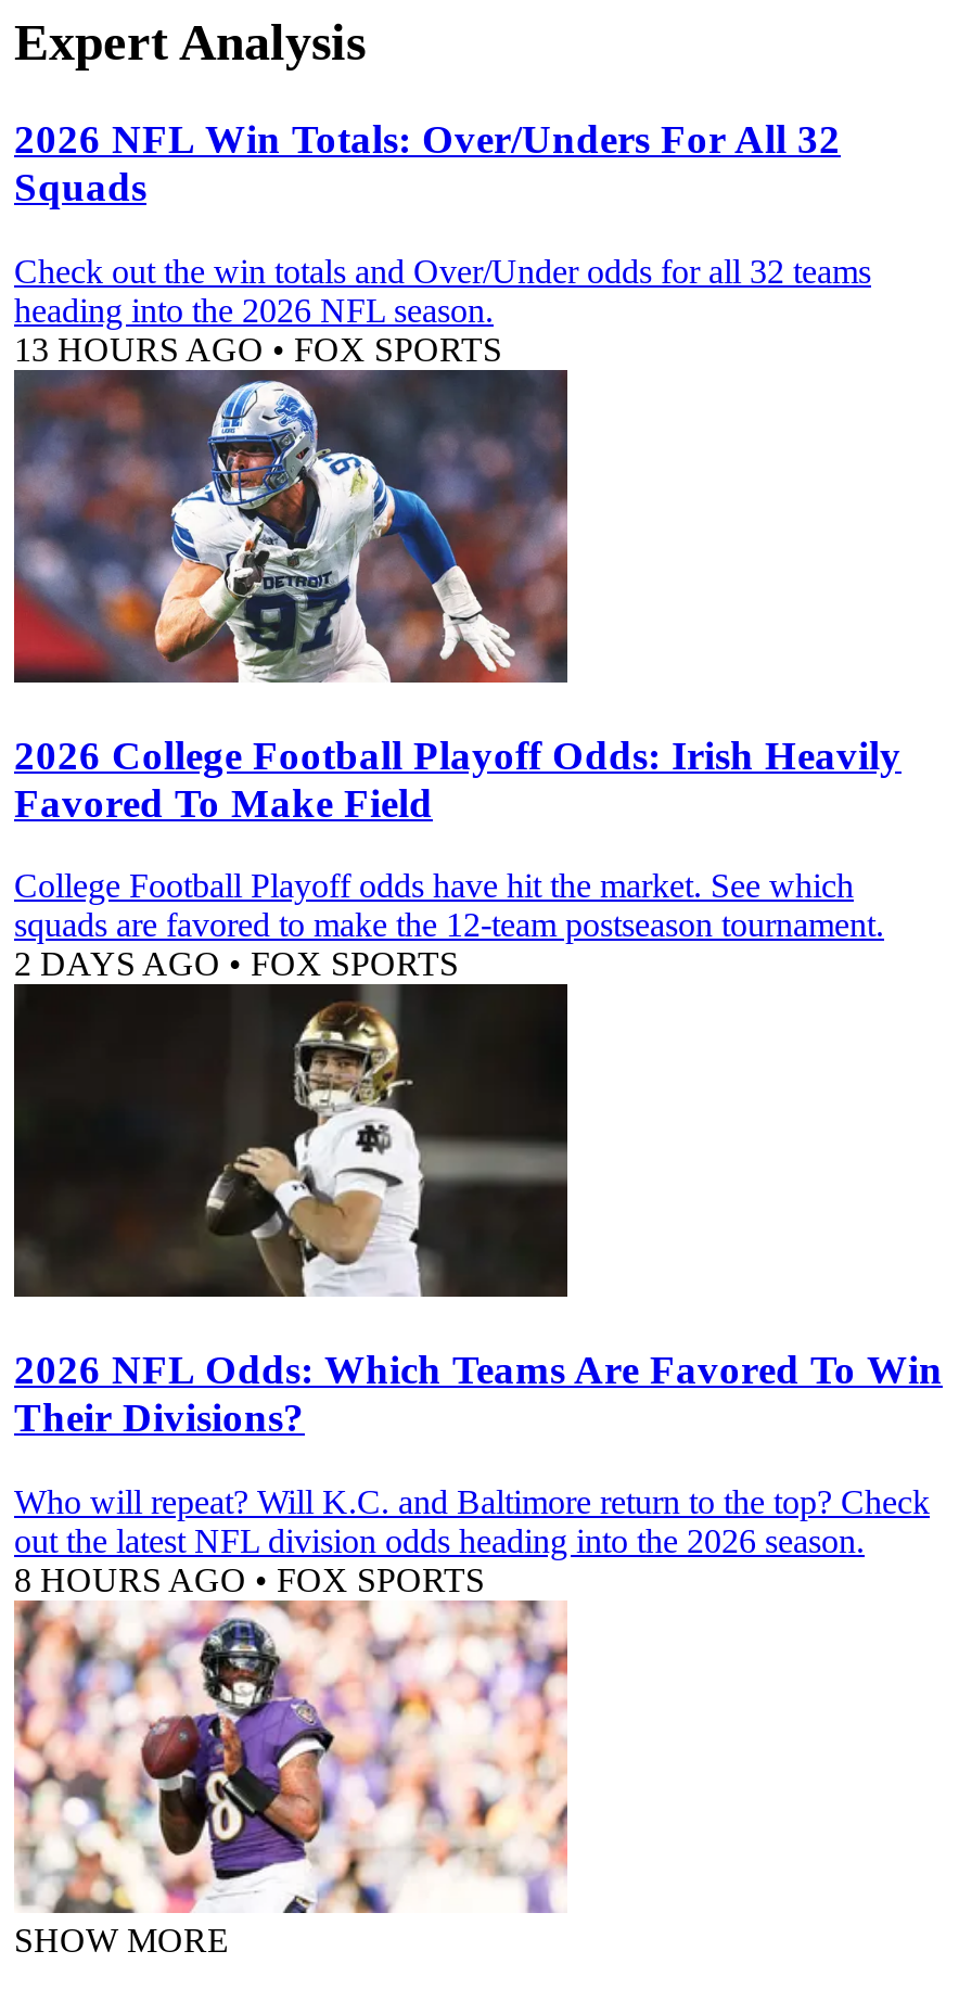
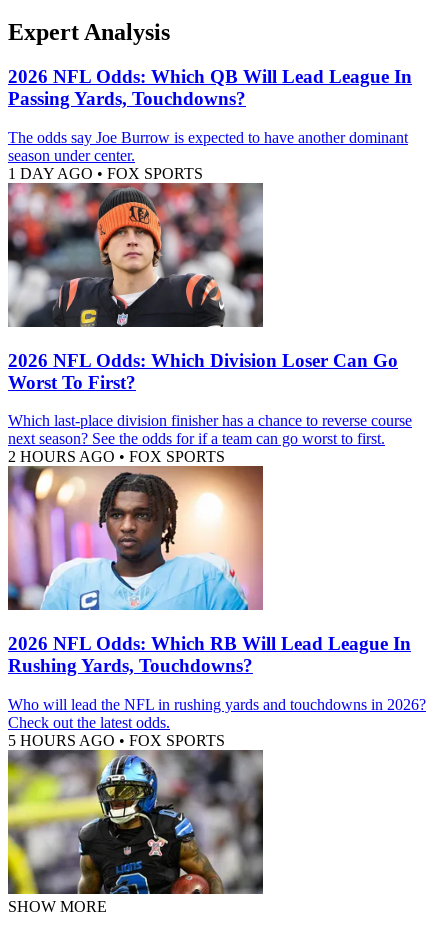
[14,117,841,210] 2026 NFL Win Totals: Over/Unders For All 32 | Squads -> [8,66,412,109] 2026 NFL Odds: Which QB Will Lead League In | Passing Yards, Touchdowns?
[14,253,871,368] Check out the win totals and Over/Under odds for all 32 teams | heading into the 2026 NFL season. | 13 HOURS AGO • FOX SPORTS -> [8,129,408,182] The odds say Joe Burrow is expected to have another dominant | season under center. | 1 DAY AGO • FOX SPORTS
[12,372,902,825] [image] | 2026 College Football Playoff Odds: Irish Heavily | Favored To Make Field -> [7,183,398,393] [image] | 2026 NFL Odds: Which Division Loser Can Go | Worst To First?
[12,868,884,1299] [image] | College Football Playoff odds have hit the market. See which | squads are favored to make the 12-team postseason tournament. | 2 DAYS AGO • FOX SPORTS -> [7,412,412,611] [image] | Which last-place division finisher has a chance to reverse course | next season? See the odds for if a team can go worst to first. | 2 HOURS AGO • FOX SPORTS
[14,1347,943,1440] 2026 NFL Odds: Which Teams Are Favored To Win | Their Divisions? -> [8,633,411,676] 2026 NFL Odds: Which RB Will Lead League In | Rushing Yards, Touchdowns?
[14,1483,930,1598] Who will repeat? Will K.C. and Baltimore return to the top? Check | out the latest NFL division odds heading into the 2026 season. | 8 HOURS AGO • FOX SPORTS -> [8,696,426,749] Who will lead the NFL in rushing yards and touchdowns in 2026? | Check out the latest odds. | 5 HOURS AGO • FOX SPORTS
[12,1601,570,1915] [image] -> [7,749,264,895] [image]

